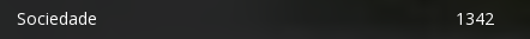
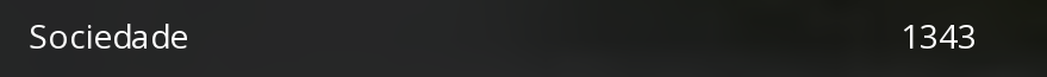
[456,7,494,29] 1342 -> [900,12,977,57] 1343

